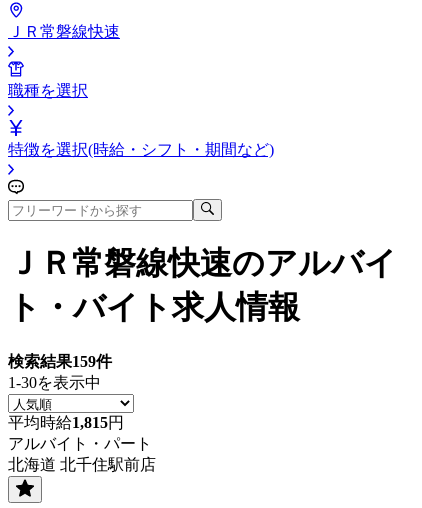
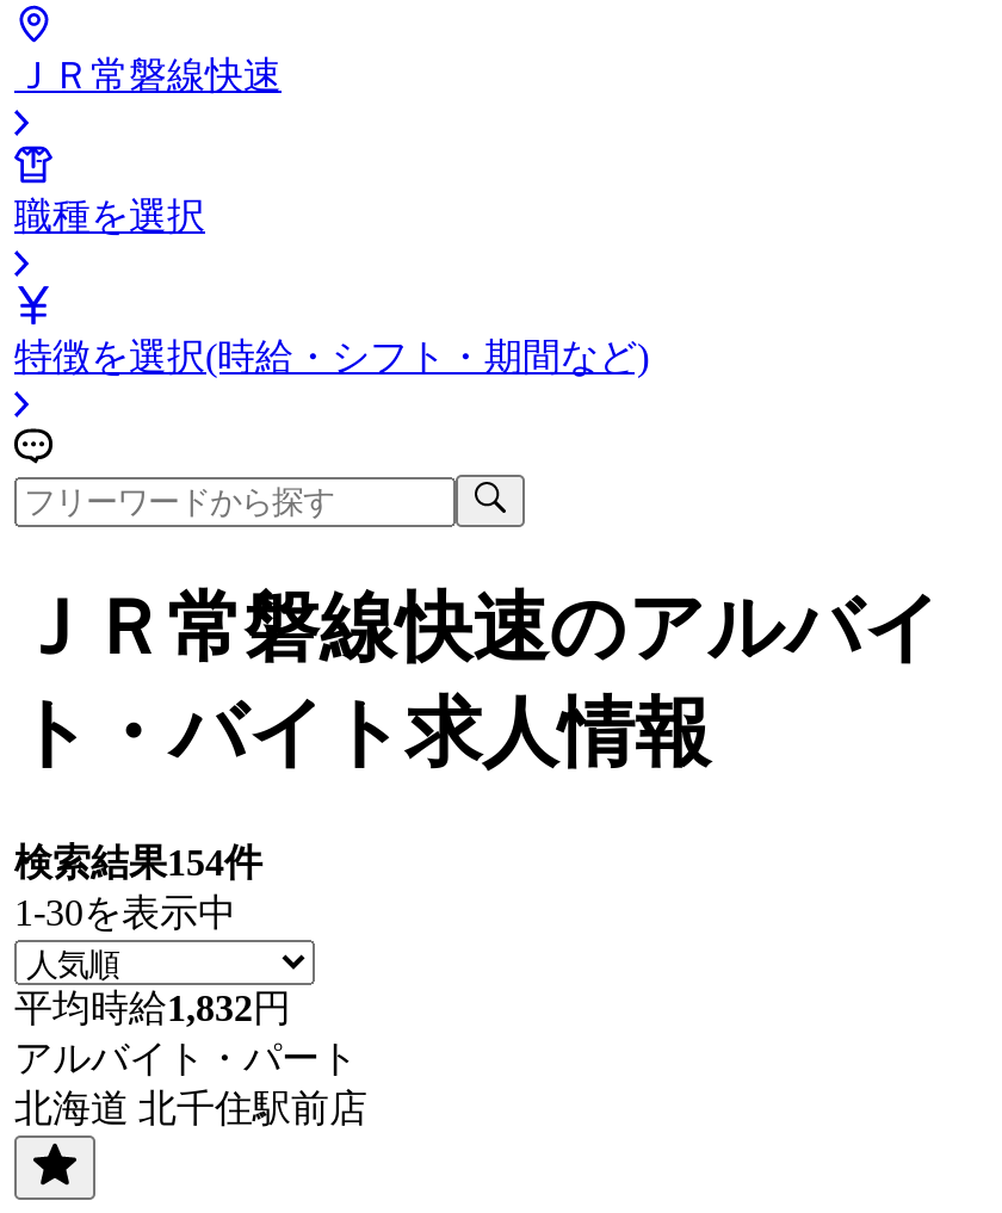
[8,353,112,370] 検索結果159件 -> [14,842,262,882] 検索結果154件
[8,414,124,431] 平均時給1,815円 -> [14,987,291,1028] 平均時給1,832円

